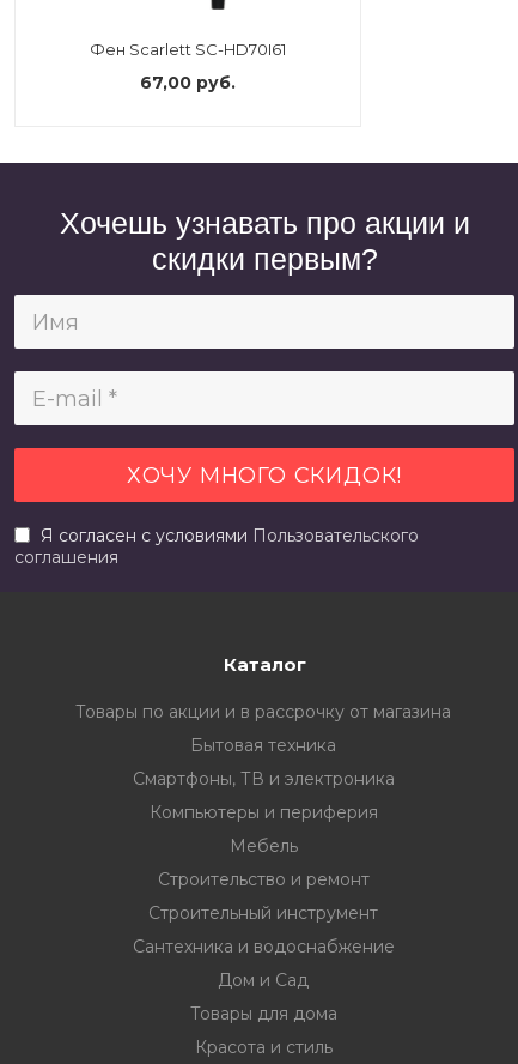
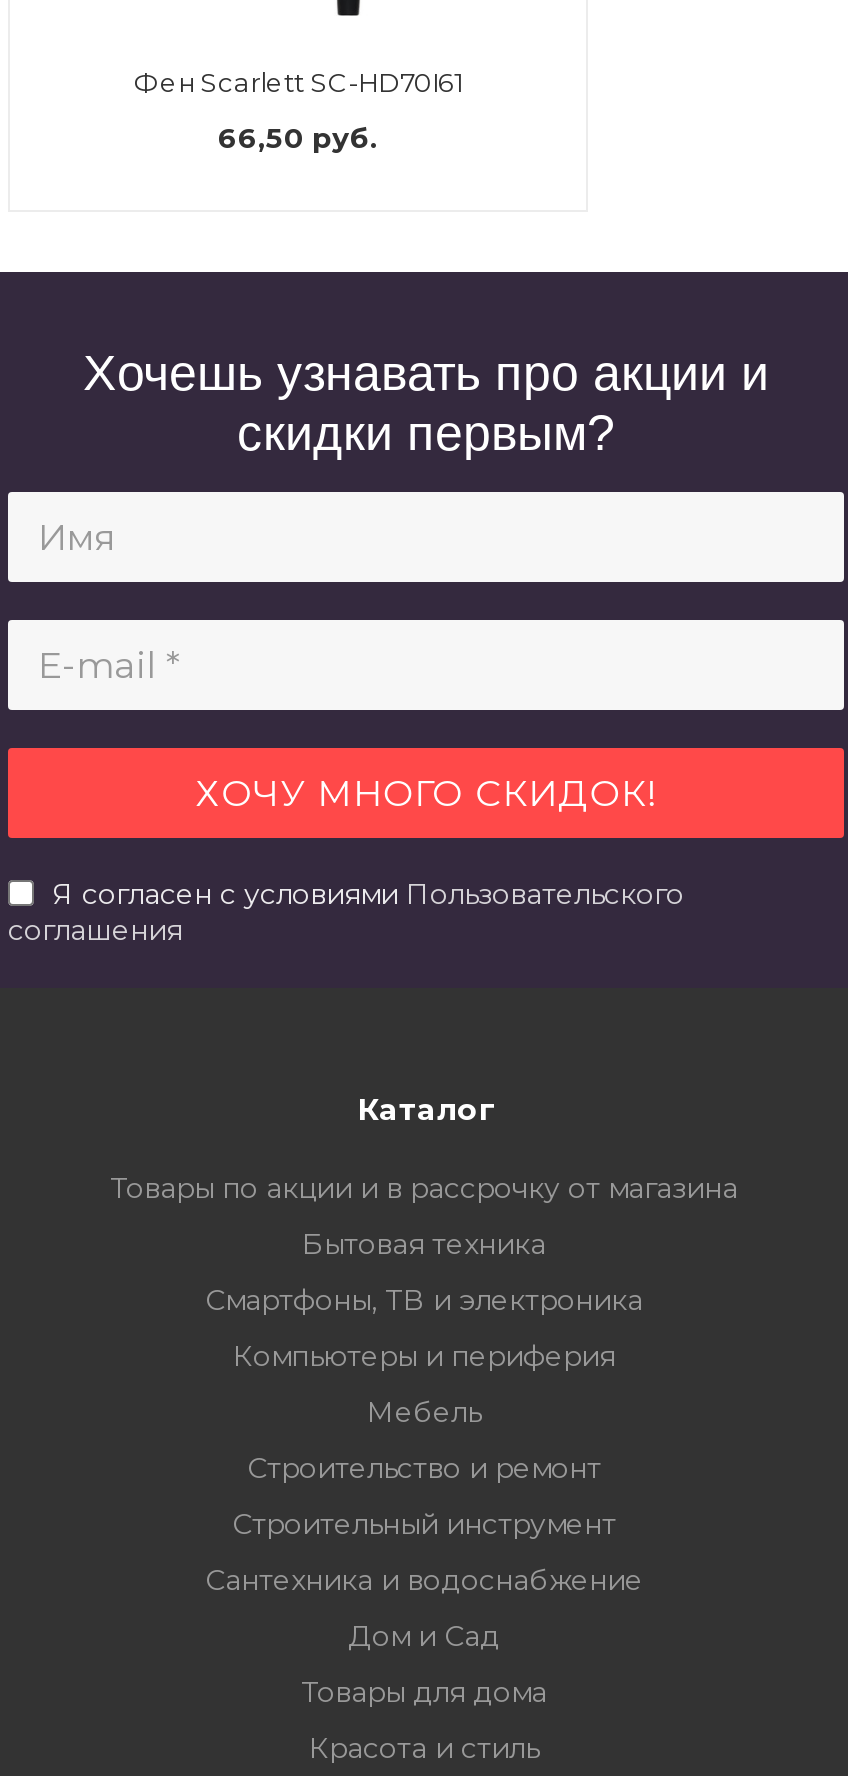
[140,72,236,93] 67,00 руб. -> [218,120,378,156] 66,50 руб.

